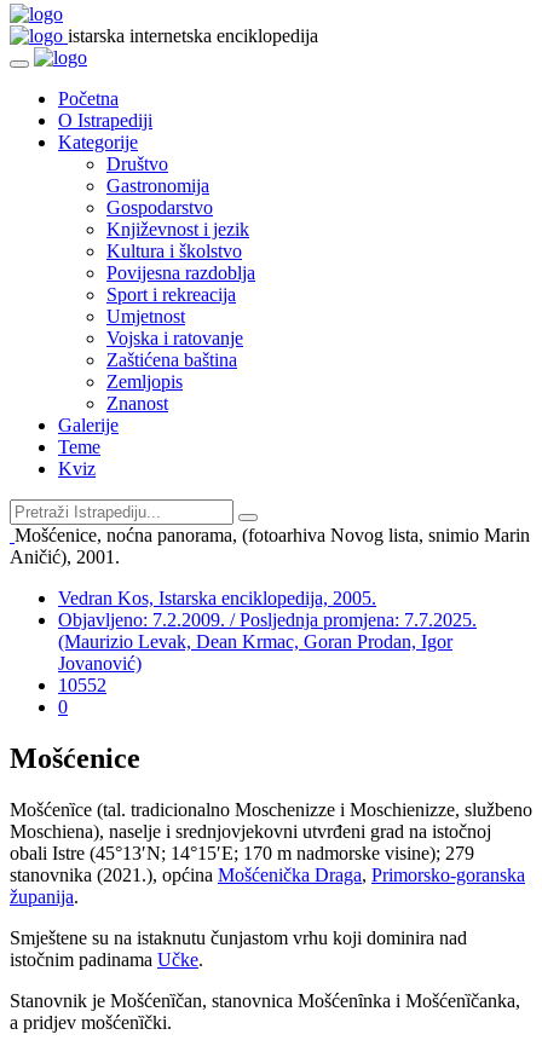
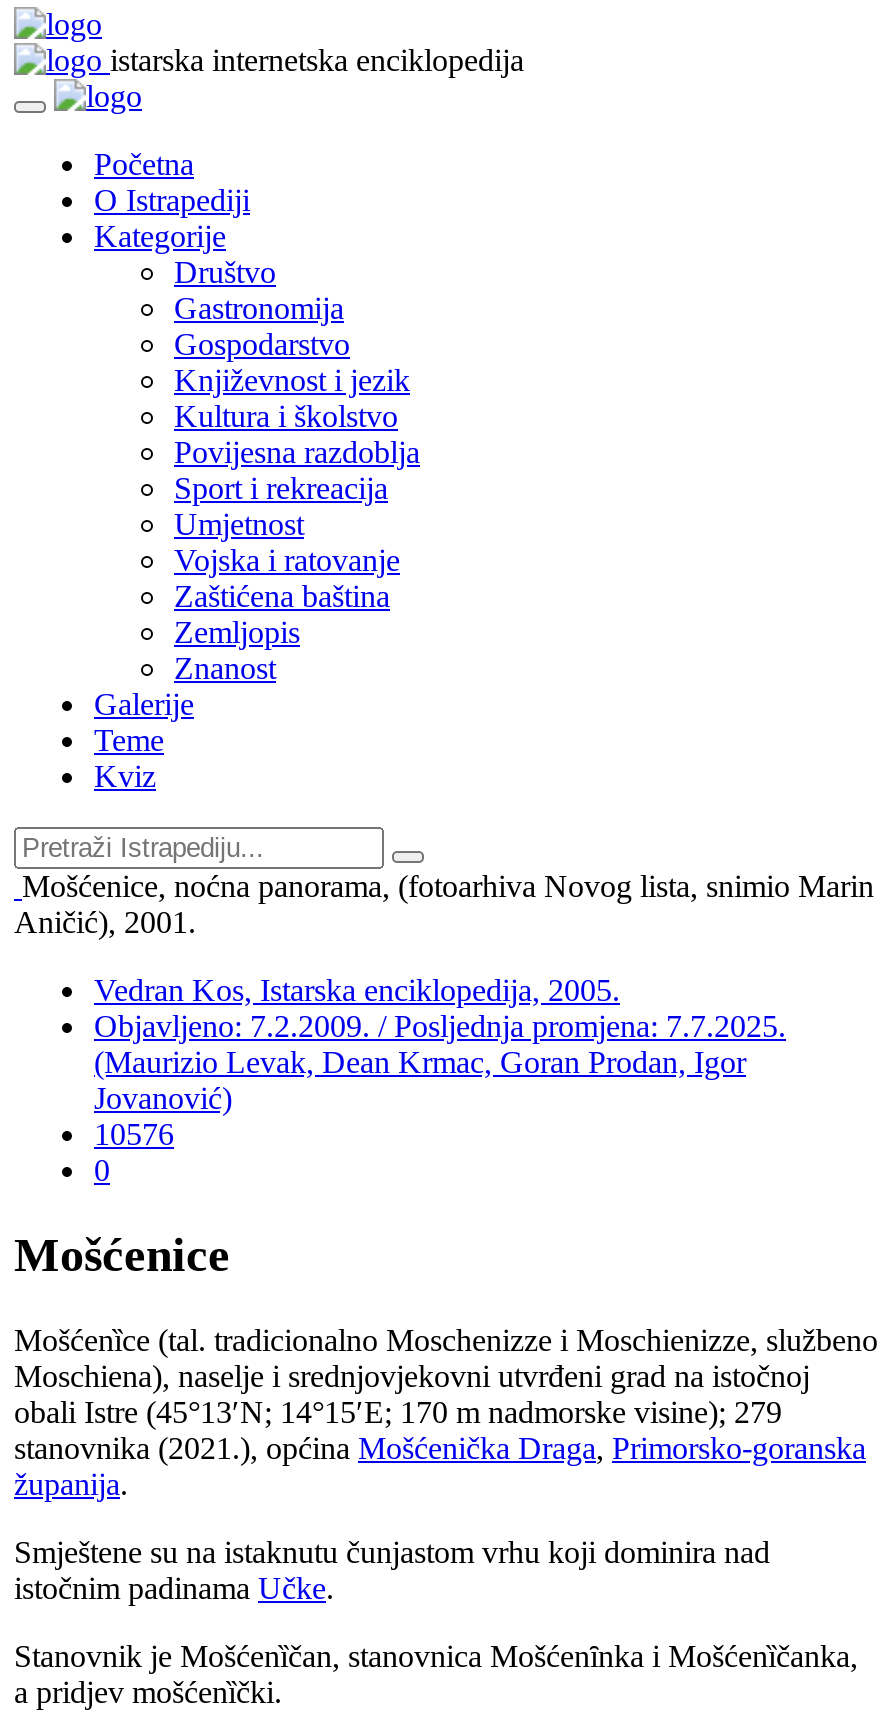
[58,675,106,695] 10552 -> [94,1117,174,1151] 10576

